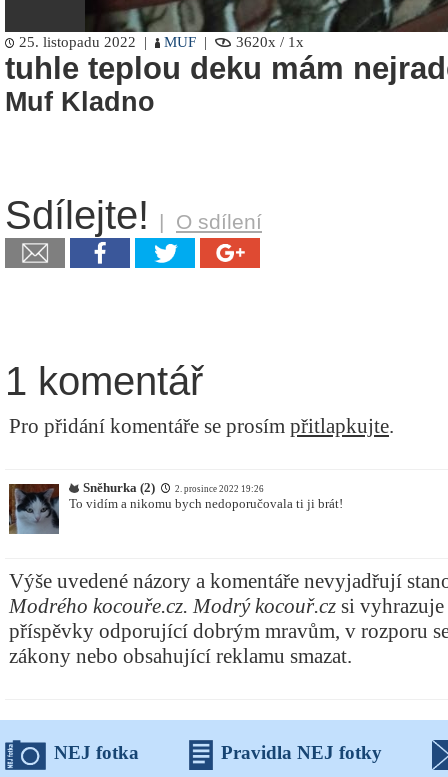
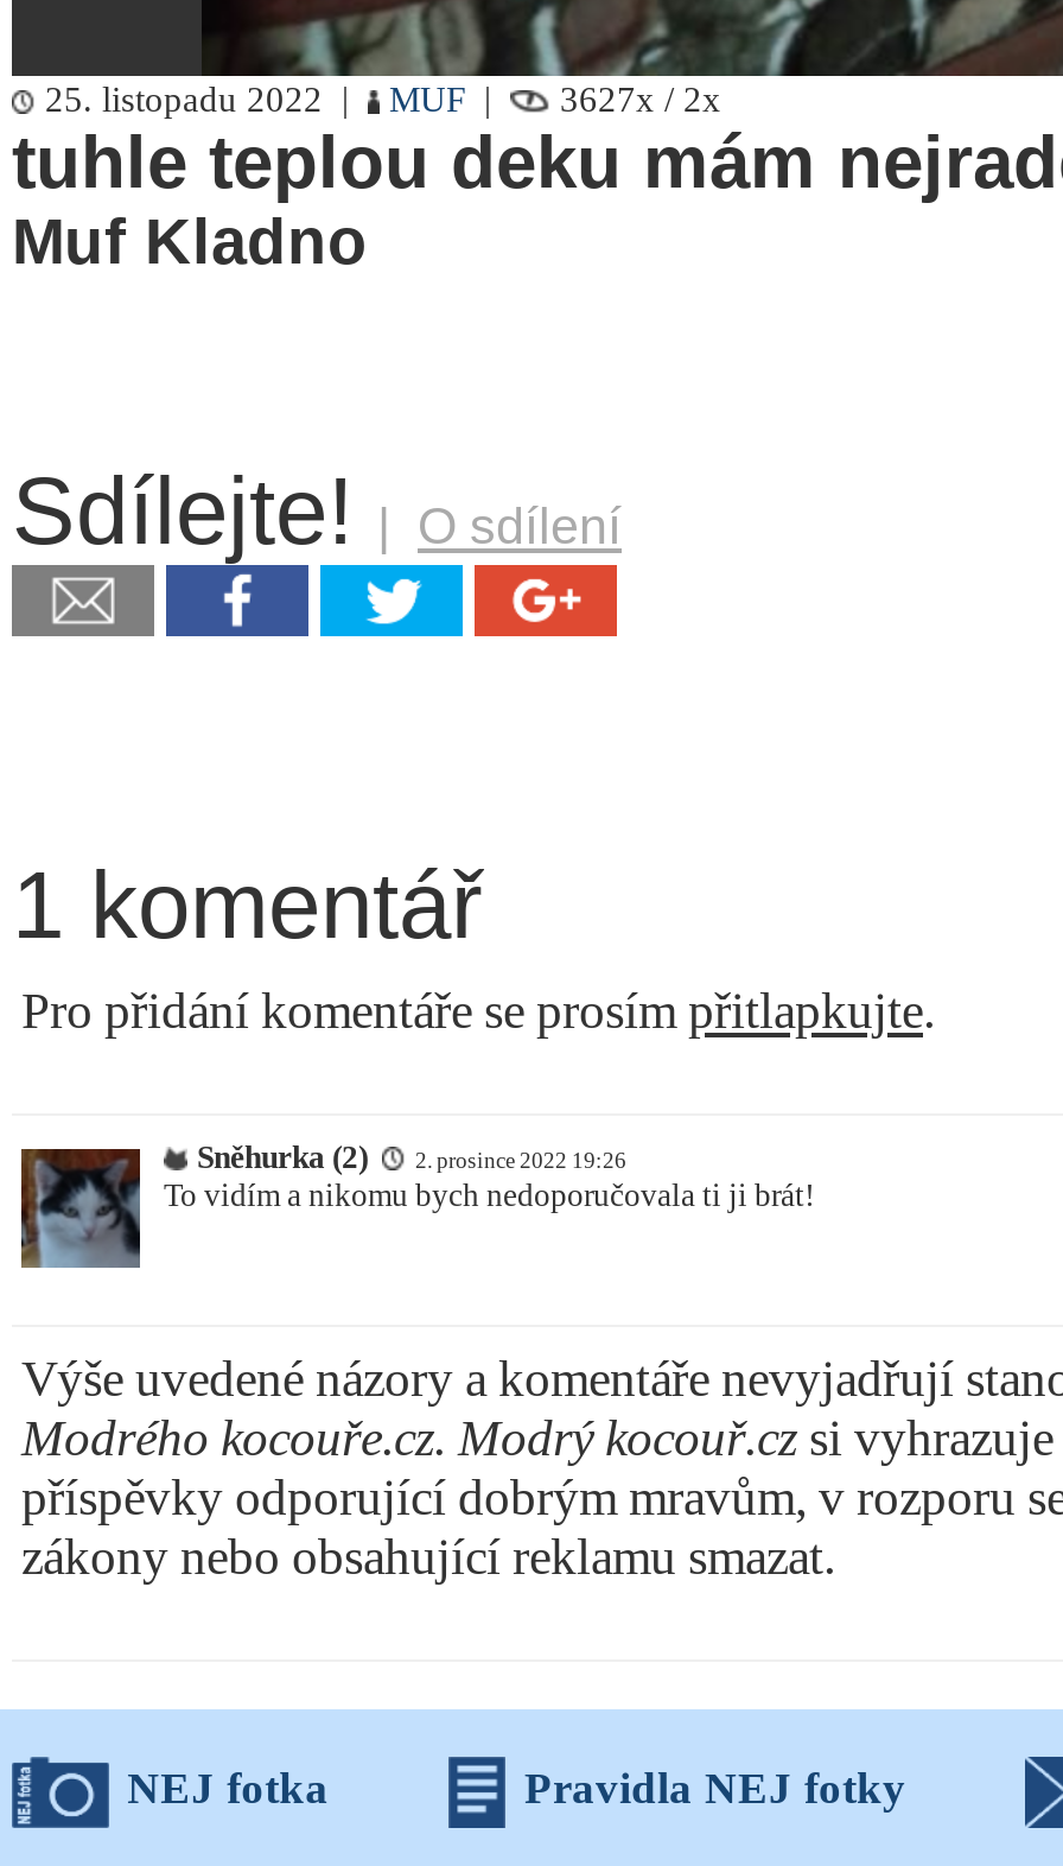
[236,34,304,50] 3620x / 1x -> [560,81,721,119] 3627x / 2x

